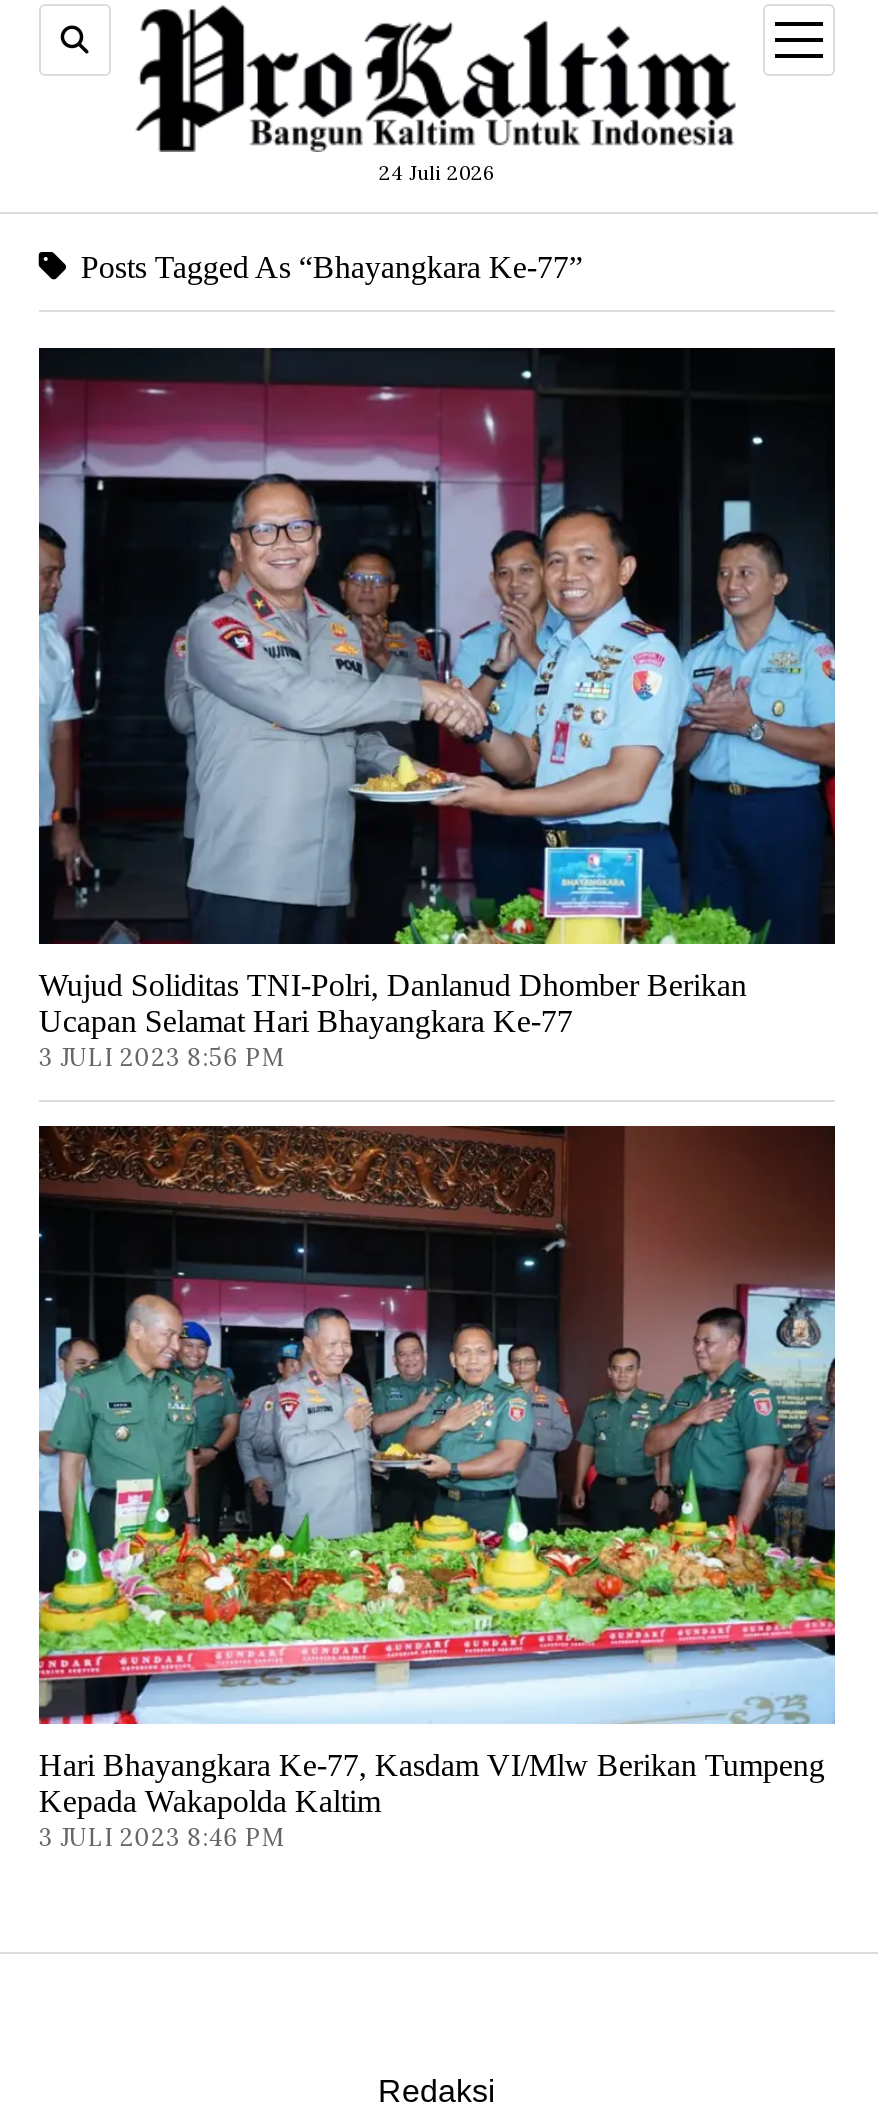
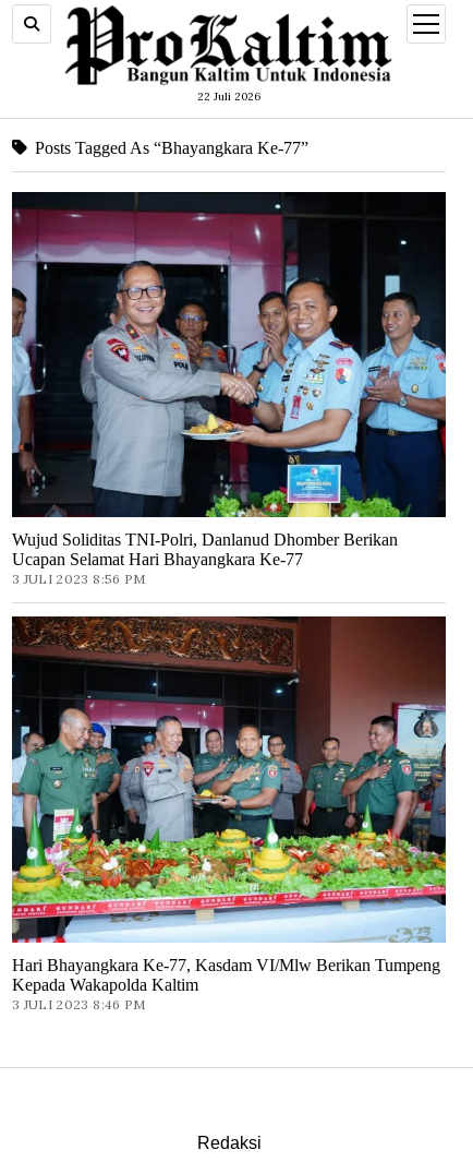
[379,160,495,186] 24 Juli 2026 -> [197,89,260,103] 22 Juli 2026

